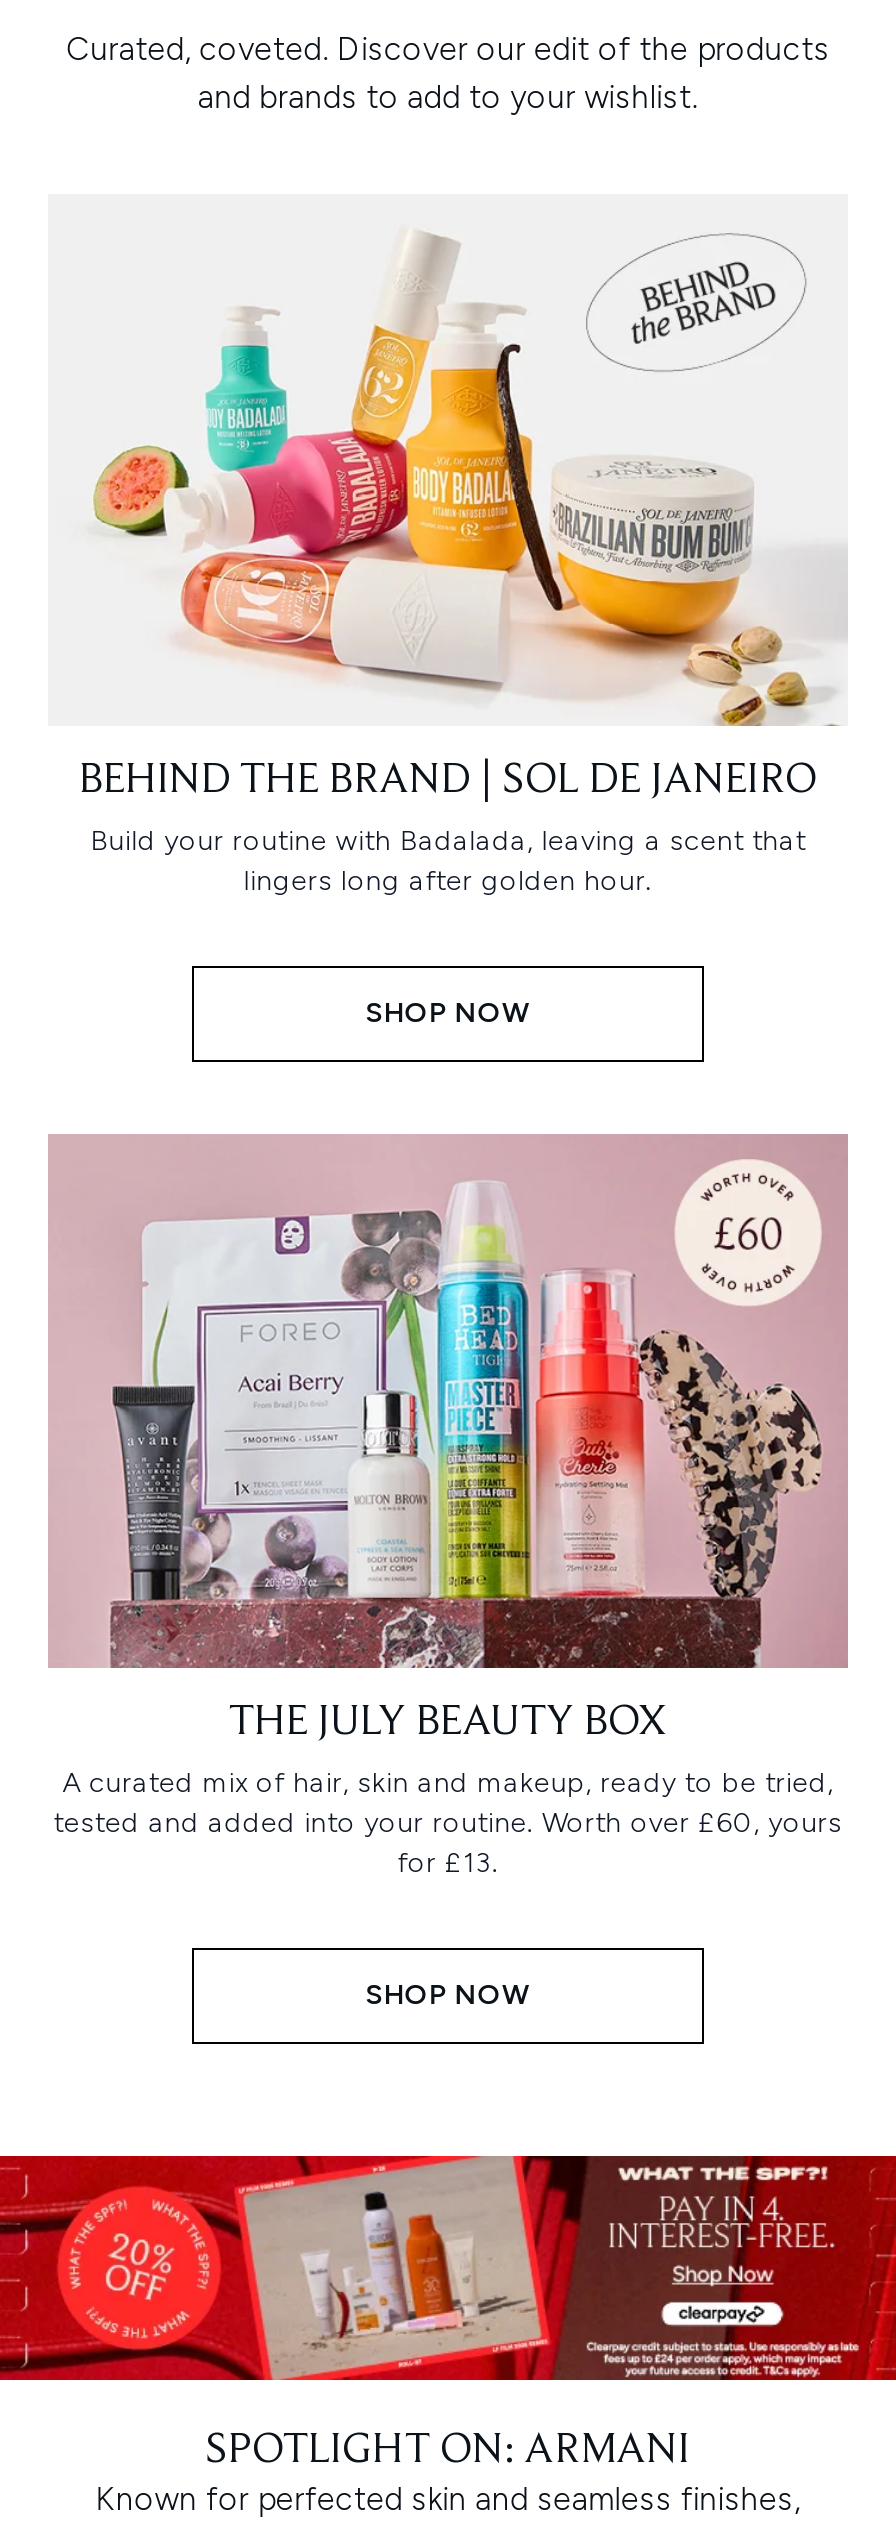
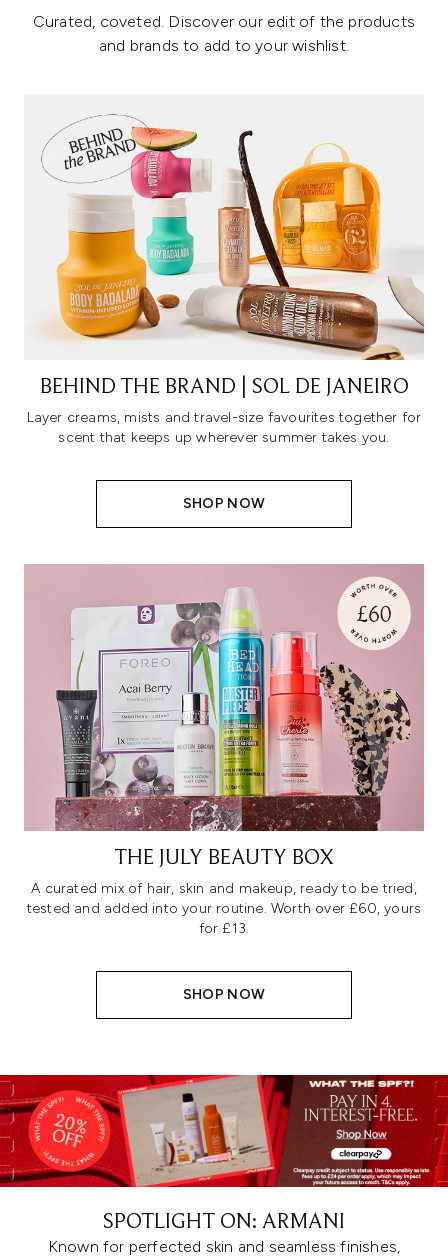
[92,234,848,726] [image] -> [41,114,425,361] [image]
[90,824,806,898] Build your routine with Badalada, leaving a scent that | lingers long after golden hour. -> [27,409,421,446] Layer creams, mists and travel-size favourites together for | scent that keeps up wherever summer takes you.

